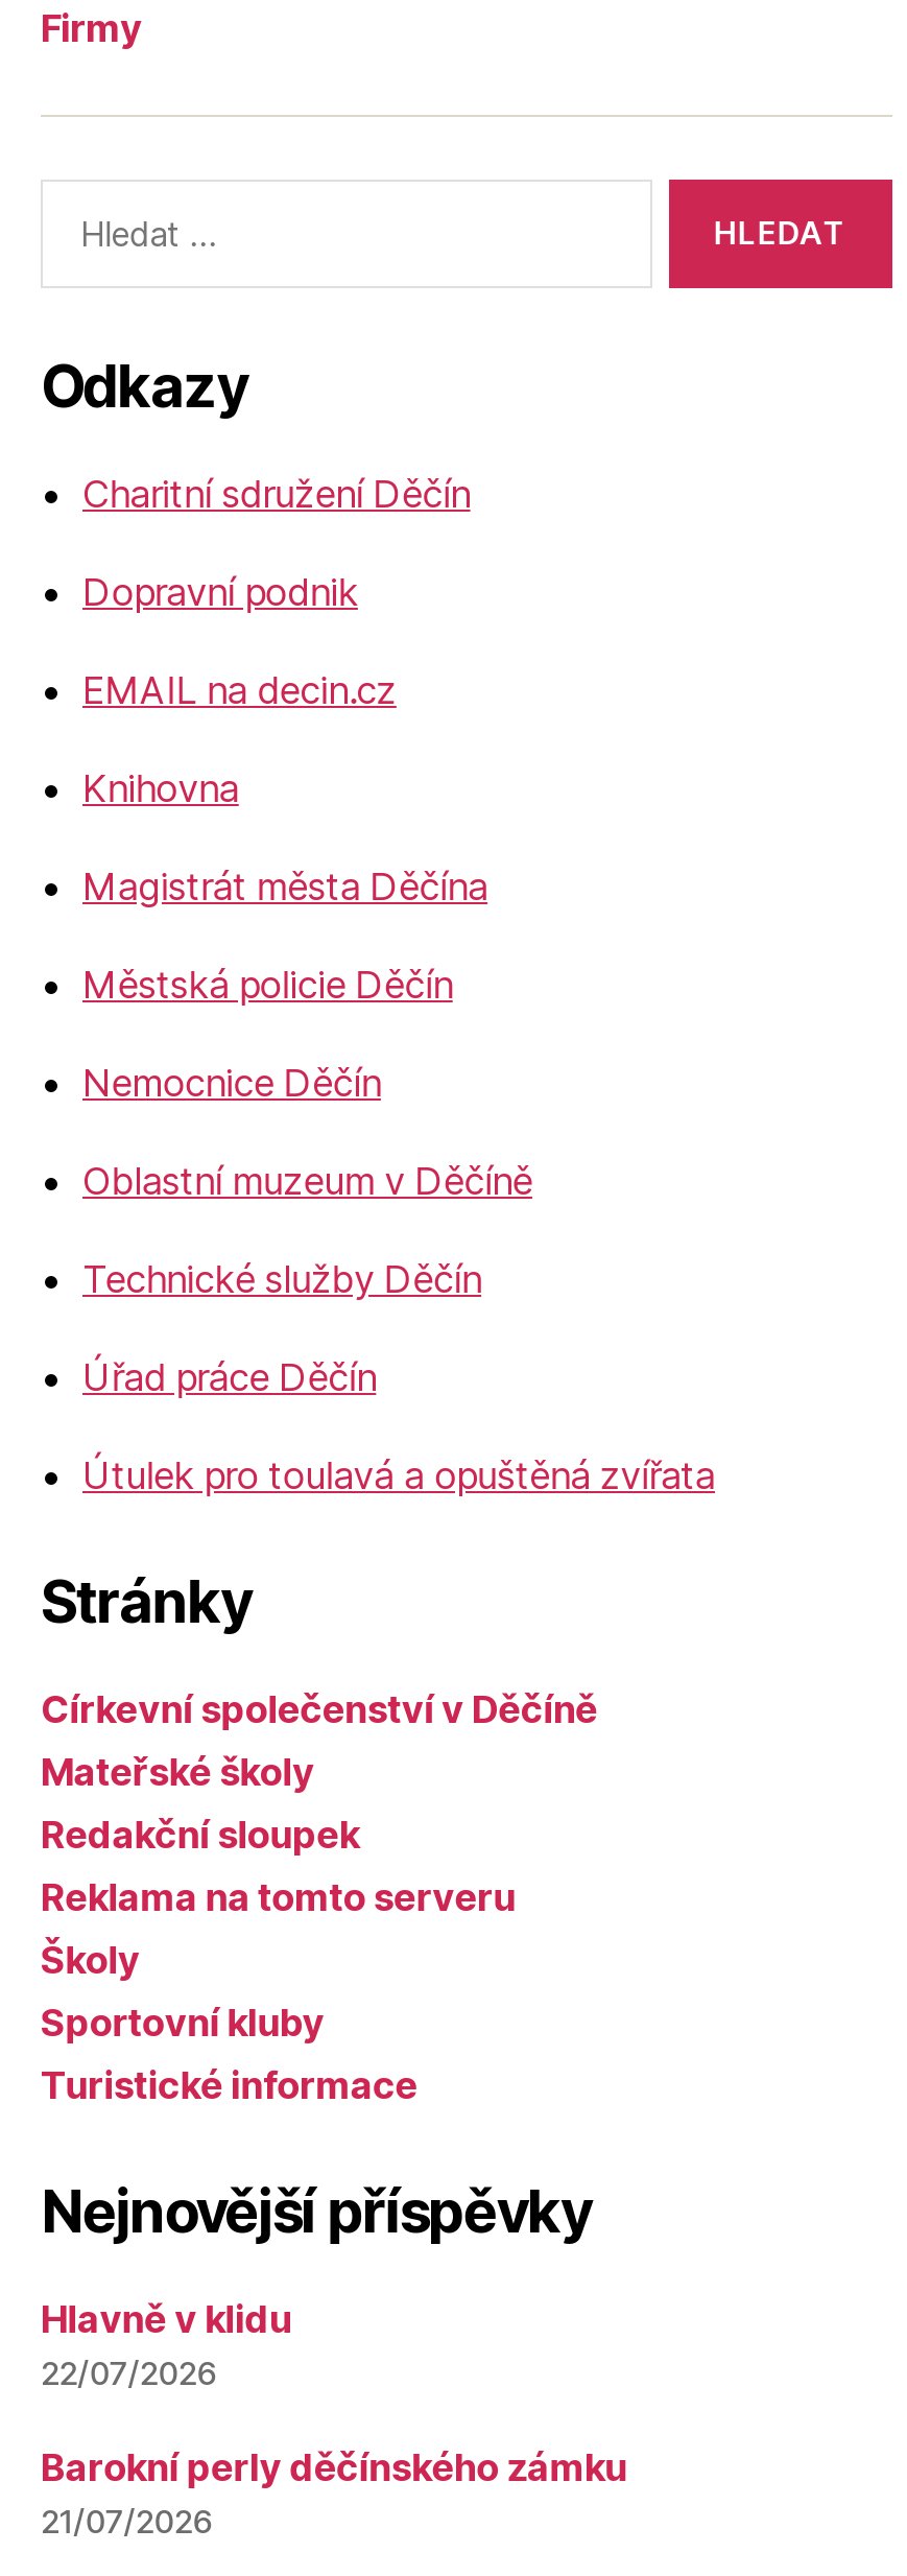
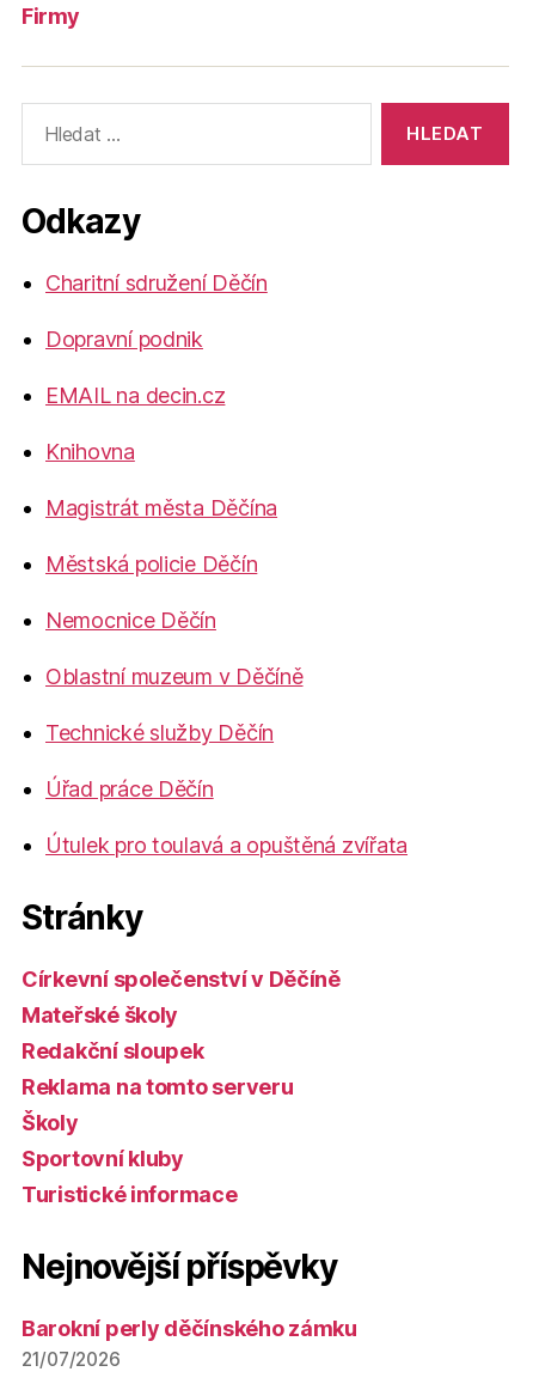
[41,2297,292,2393] Hlavně v klidu | 22/07/2026 -> none

